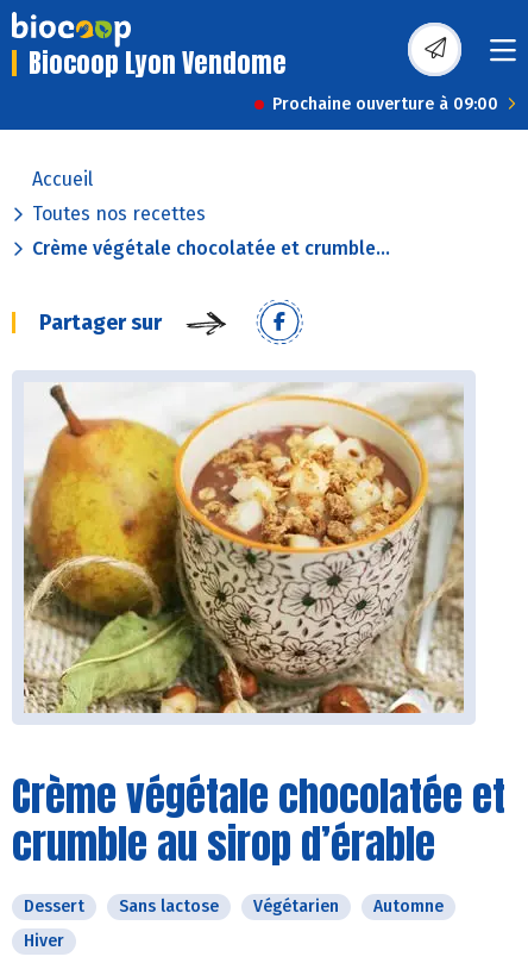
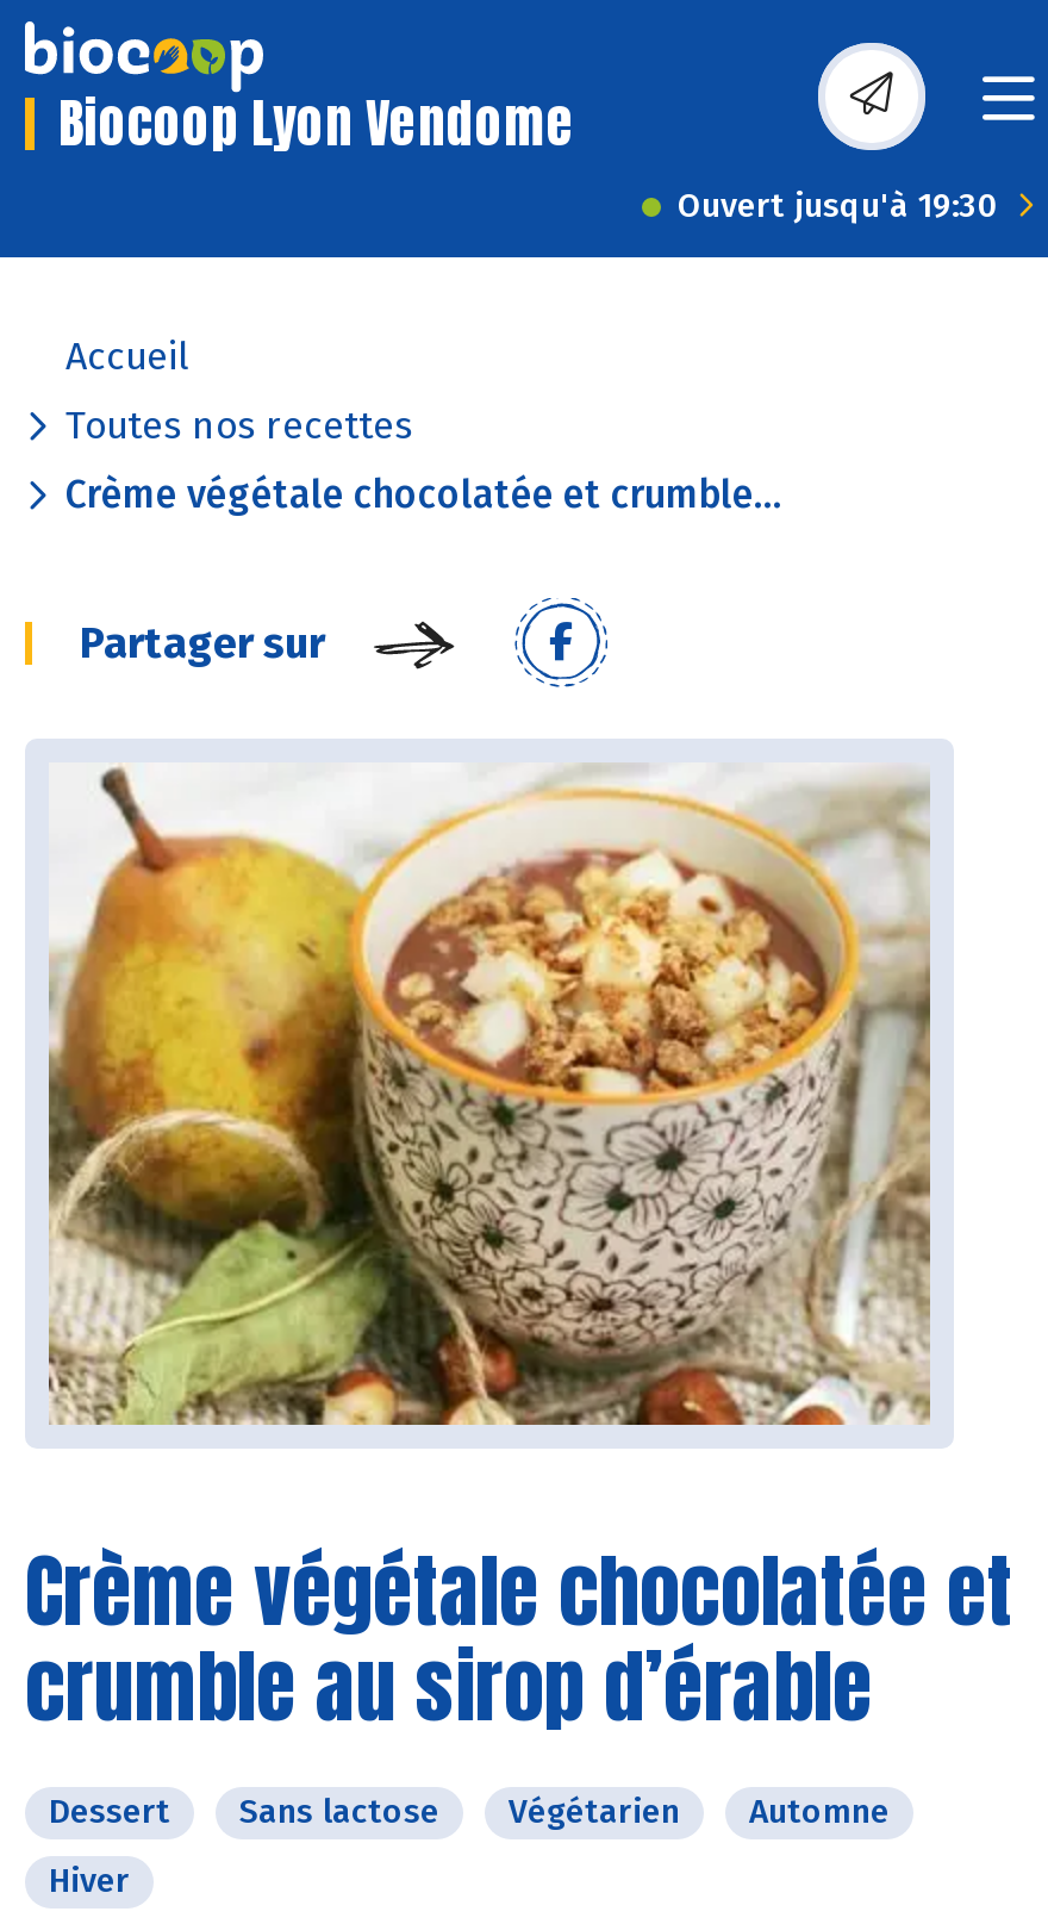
[272,94,498,114] Prochaine ouverture à 09:00 -> [678,186,999,226] Ouvert jusqu'à 19:30

